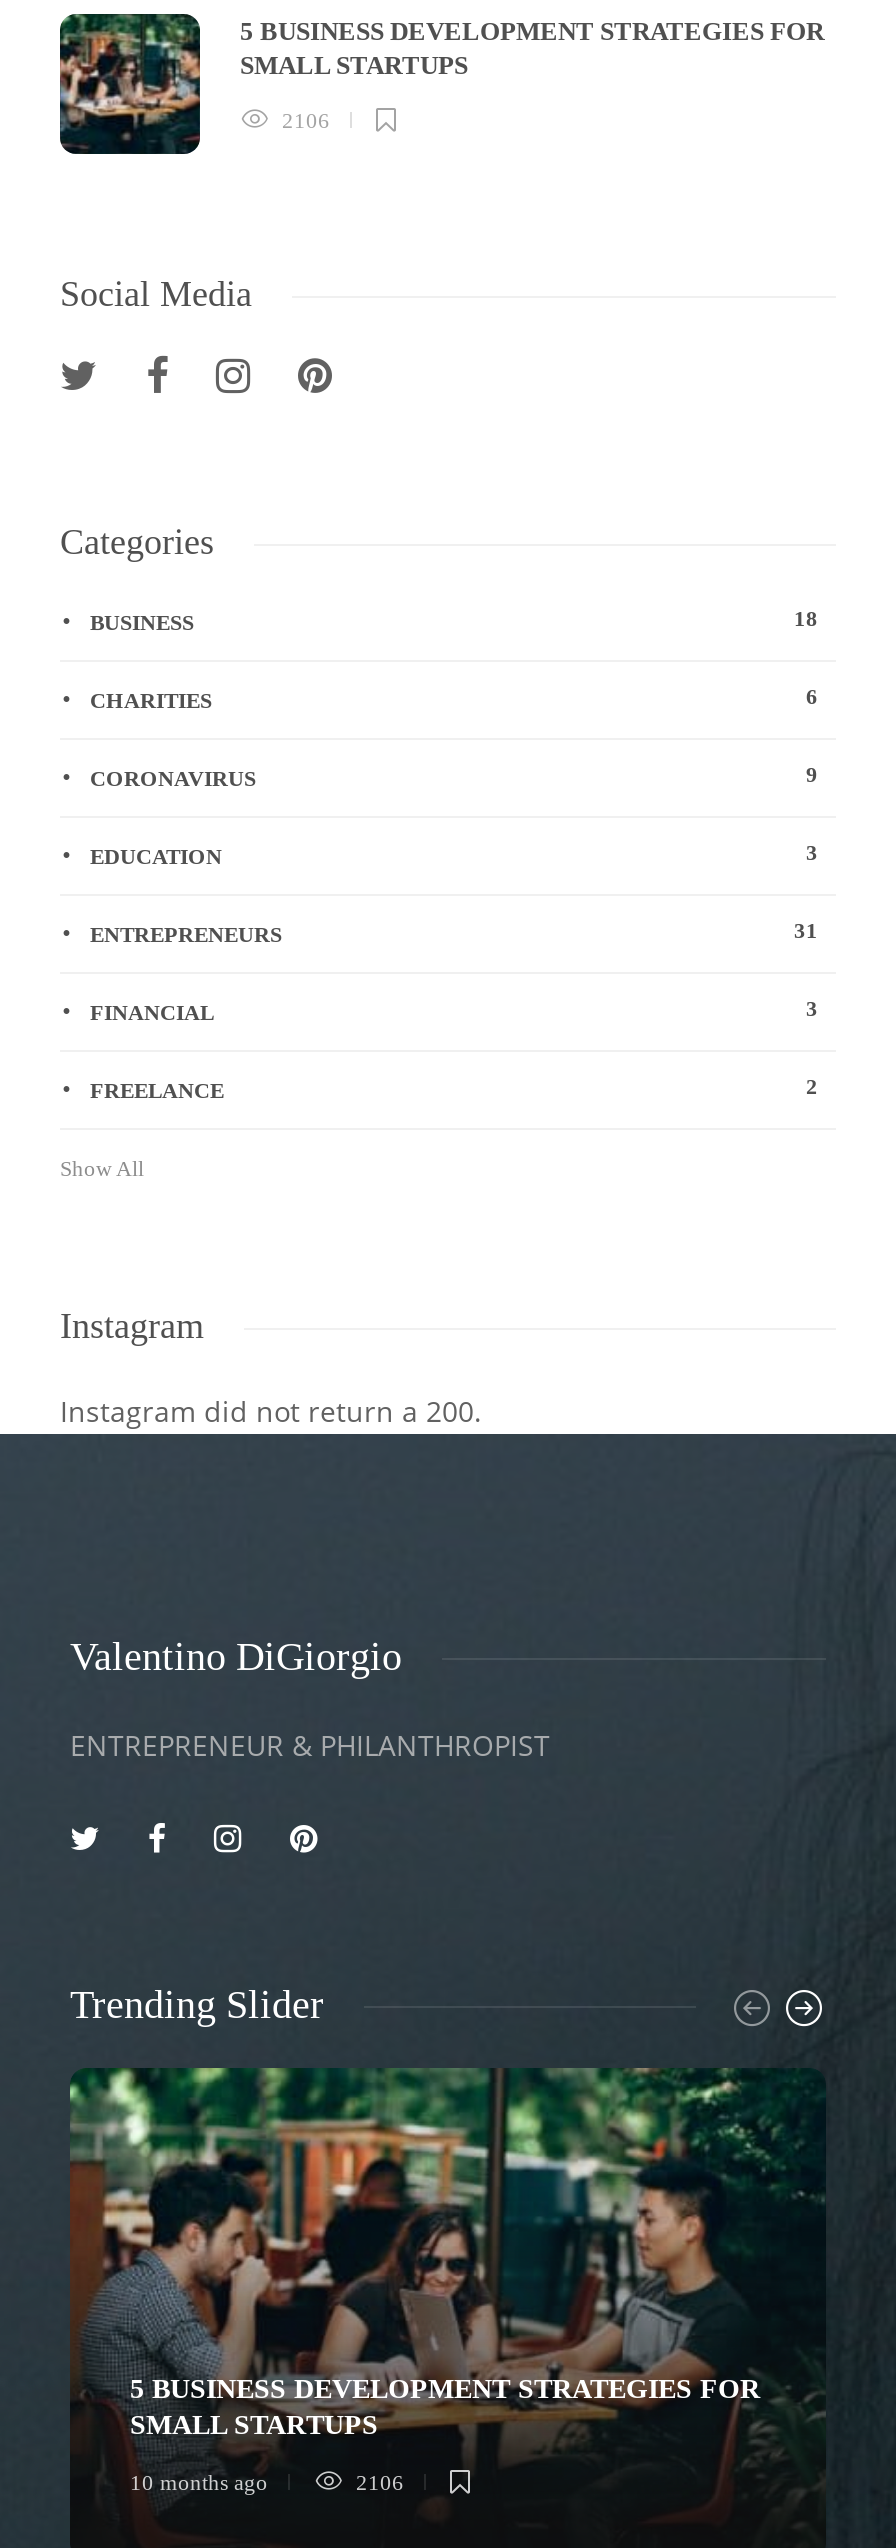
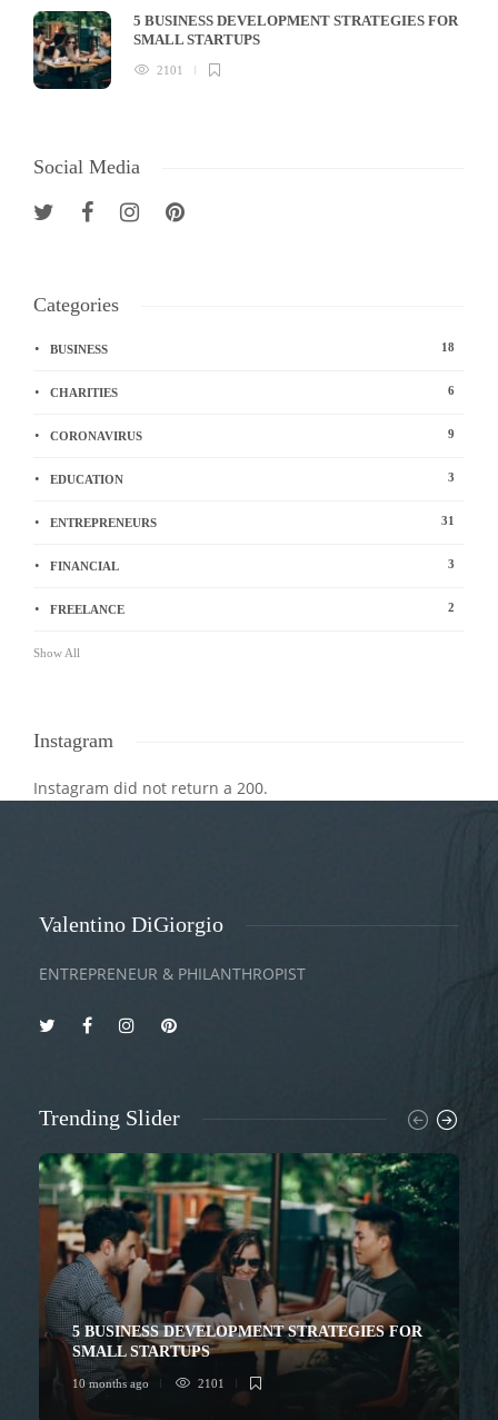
[276,109,330,133] 2106 -> [153,64,183,77] 2101
[350,2470,404,2494] 2106 -> [195,1377,225,1390] 2101

